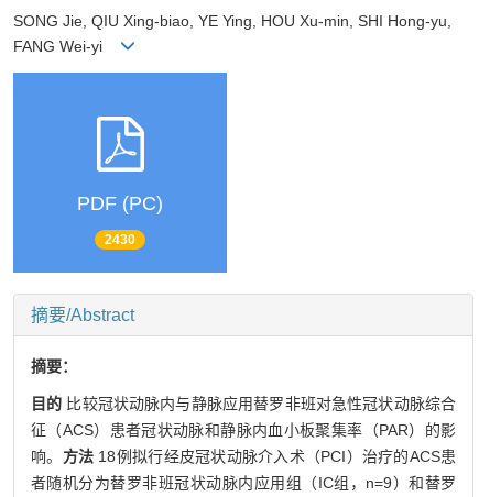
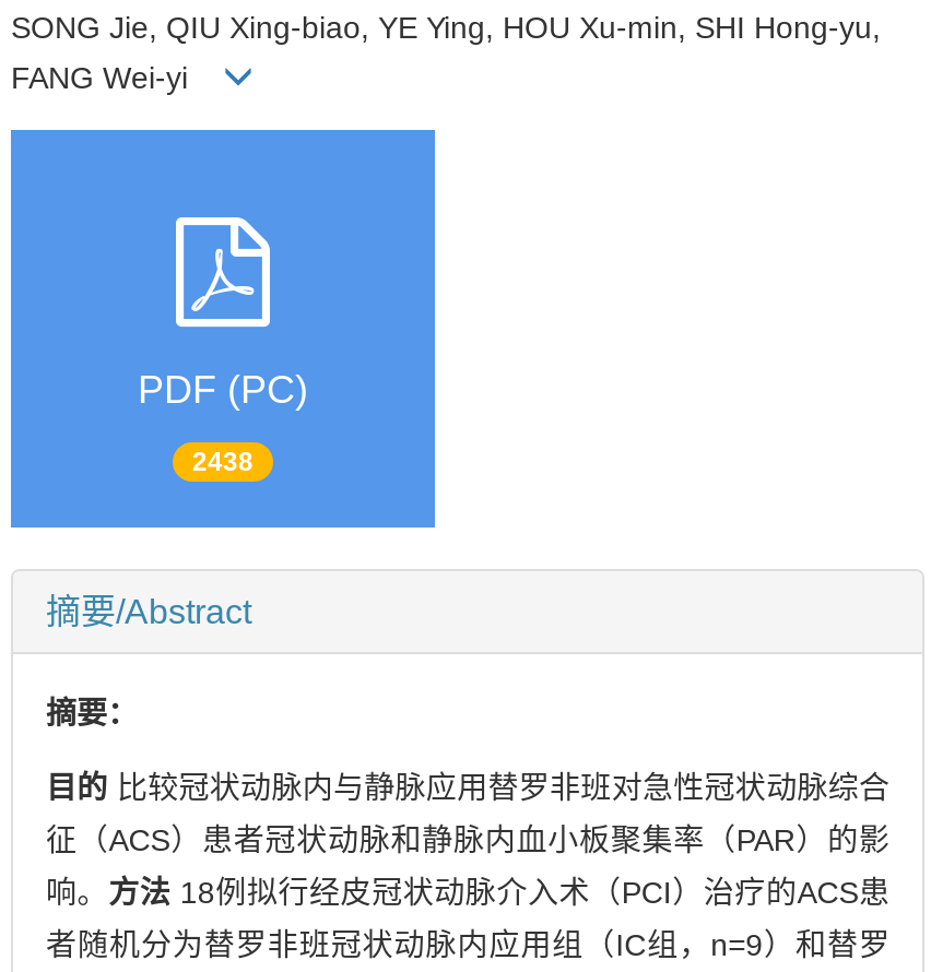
[105,232,135,247] 2430 -> [192,446,254,476] 2438

